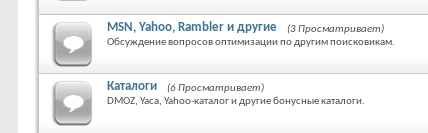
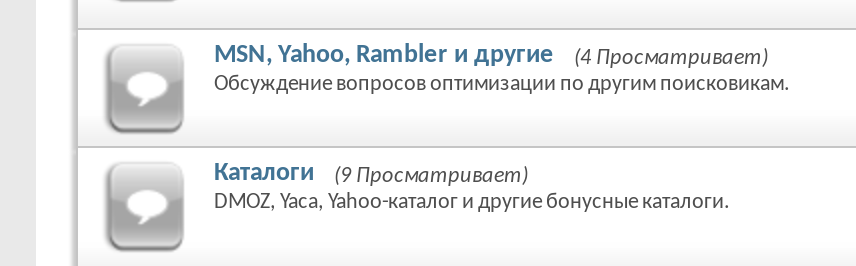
[287,24,384,35] (3 Просматривает) -> [574,48,768,70] (4 Просматривает)
[167,83,264,94] (6 Просматривает) -> [334,166,528,188] (9 Просматривает)

